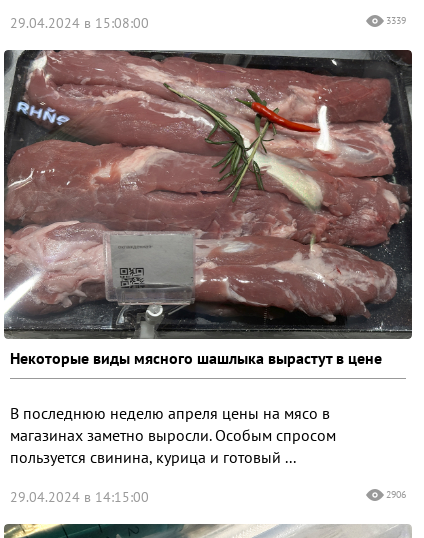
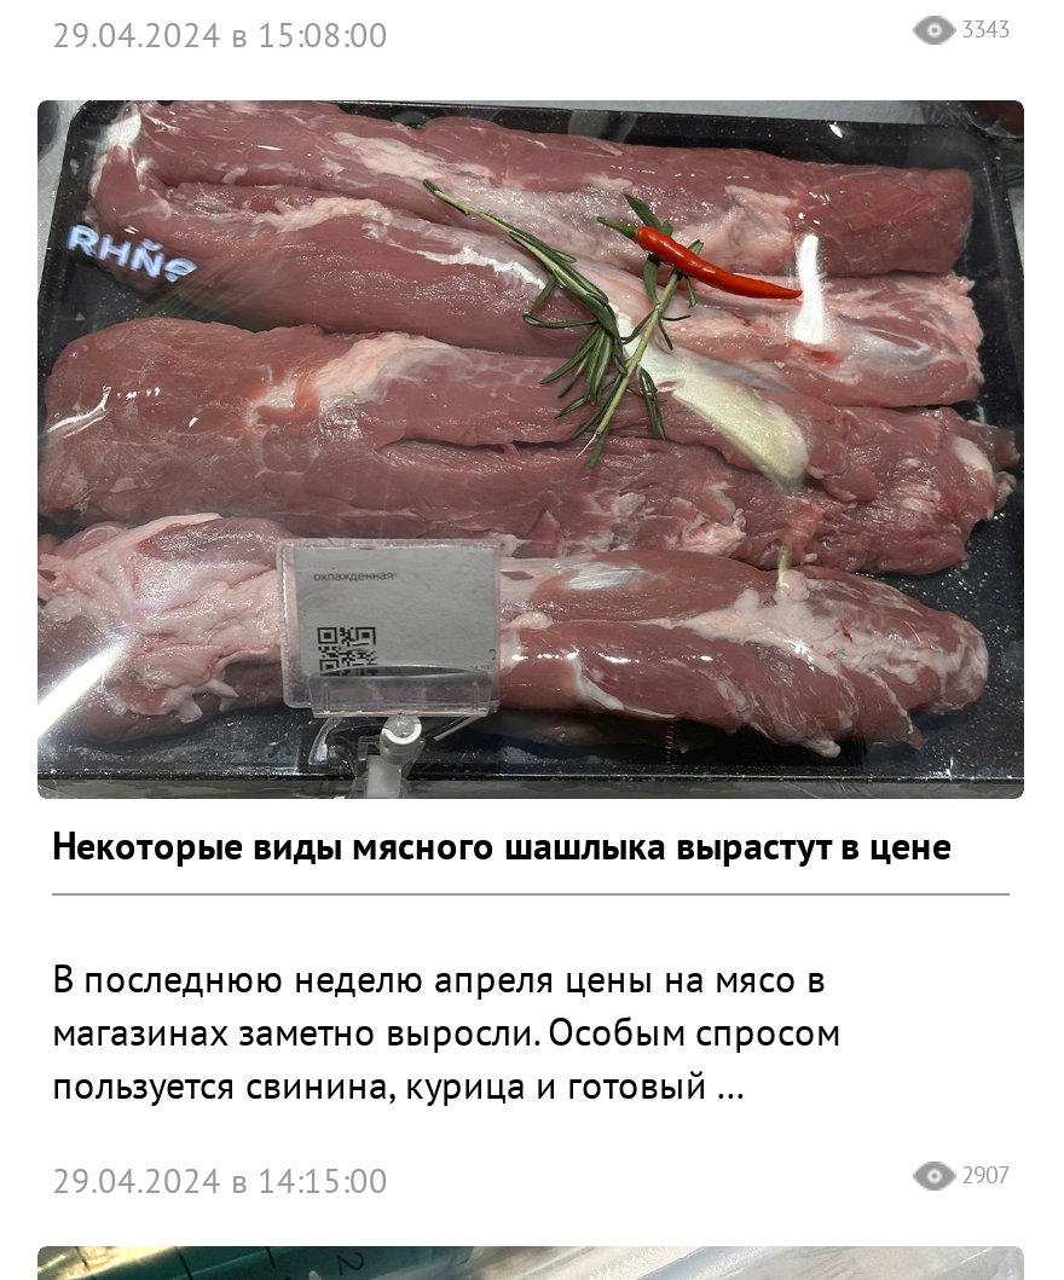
[386,14,406,27] 3339 -> [961,14,1010,45] 3343
[386,488,406,501] 2906 -> [961,1158,1010,1190] 2907

